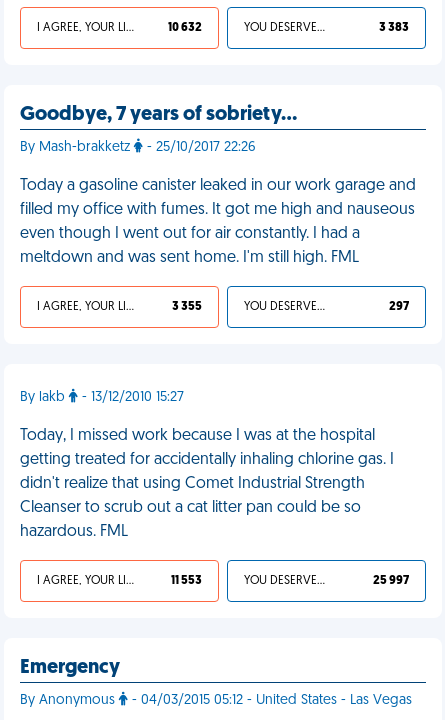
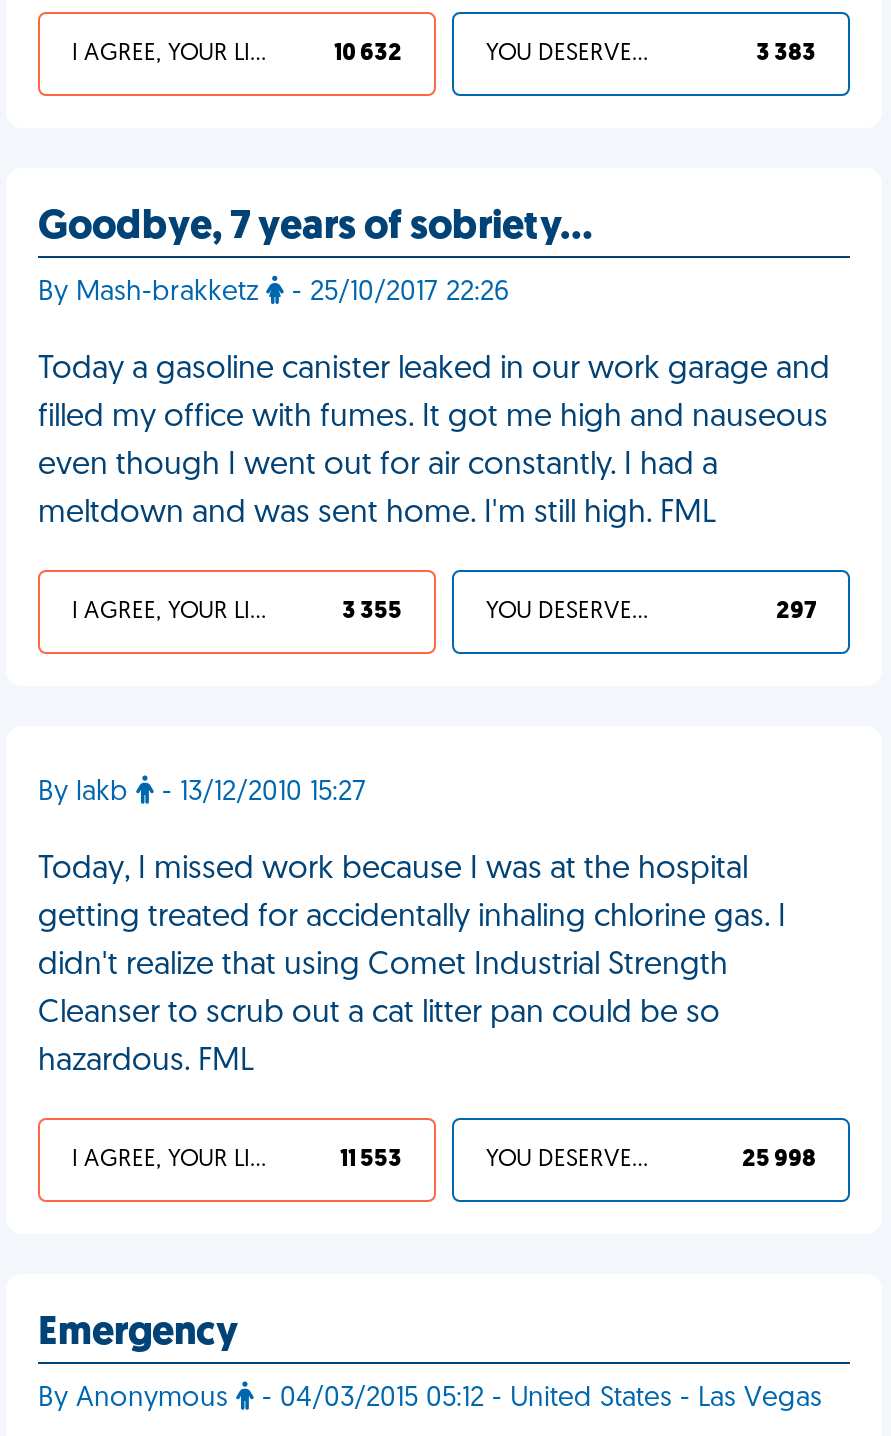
[373,575,409,587] 25 997 -> [742,1148,816,1172] 25 998

